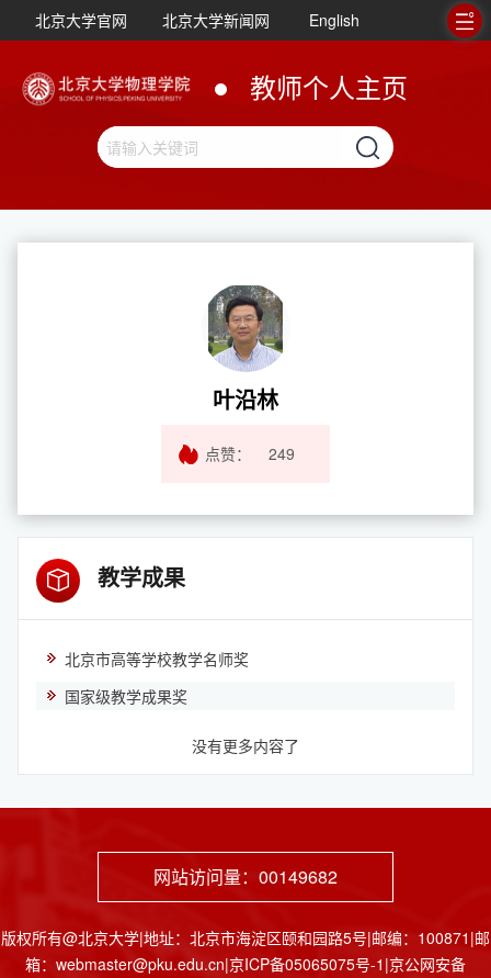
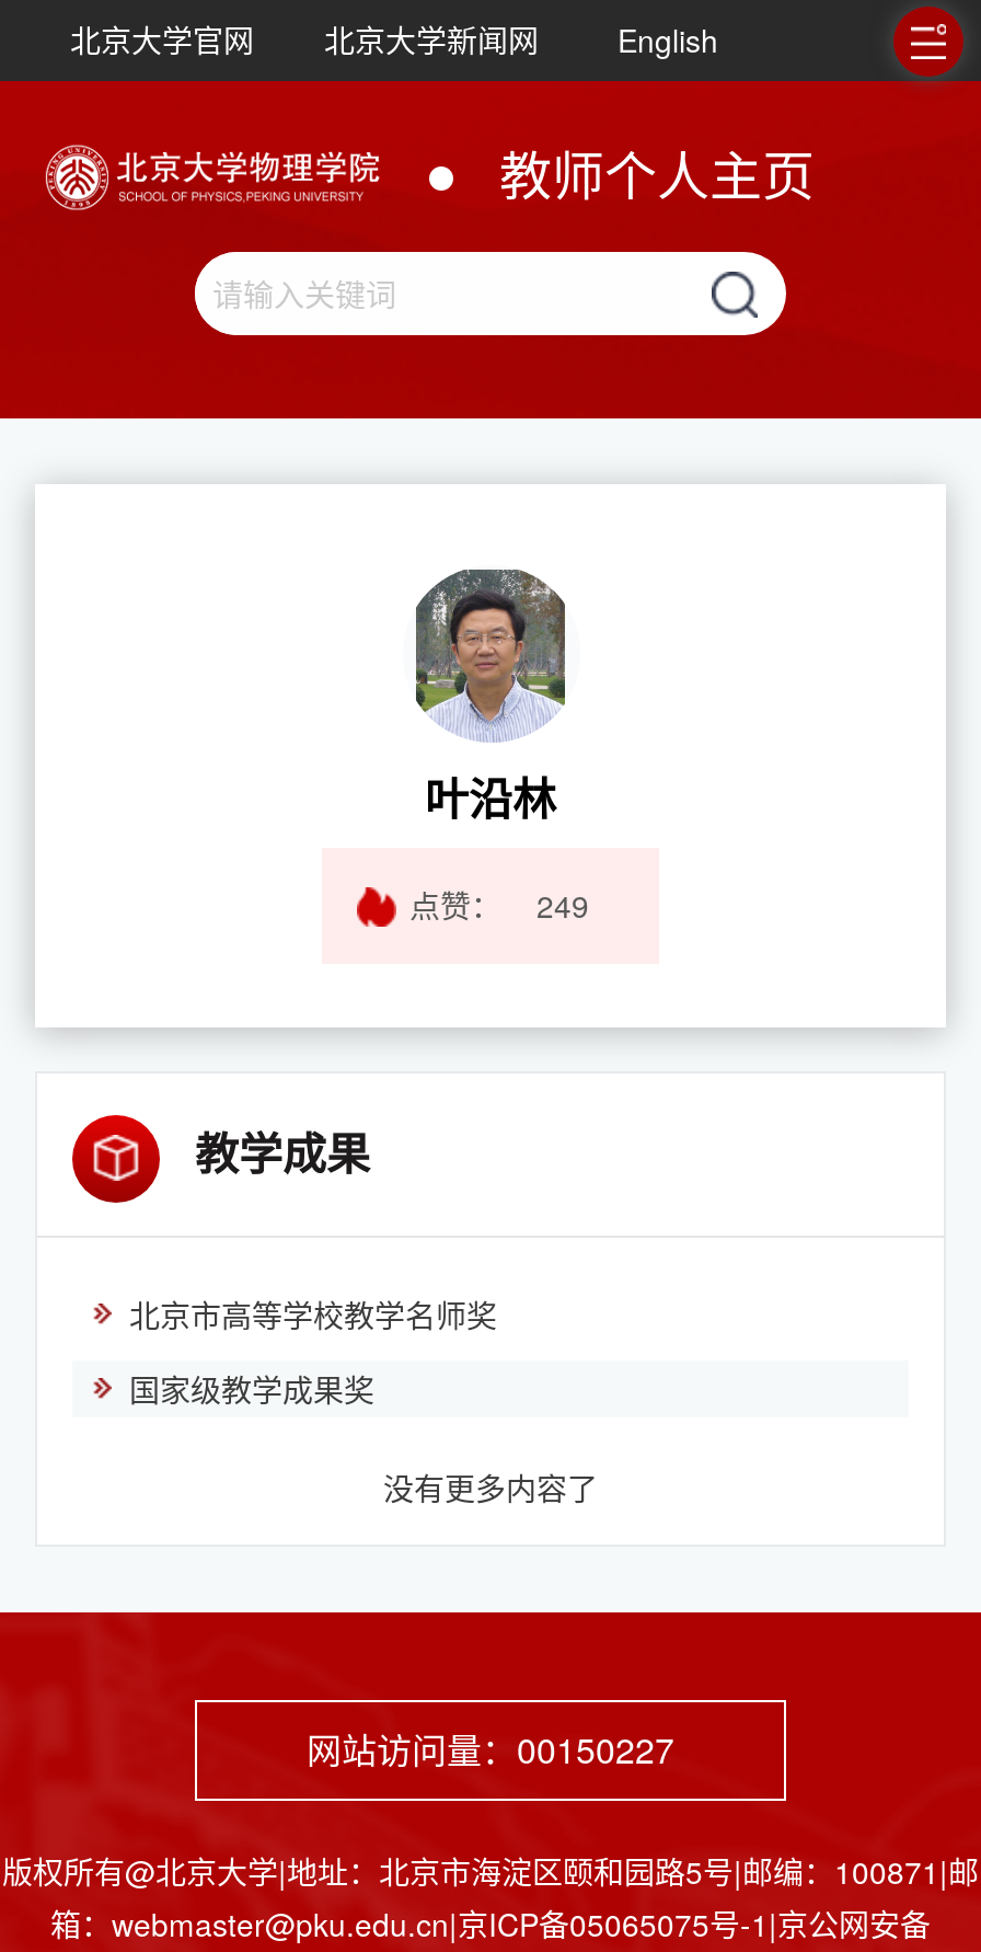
[153,863,338,889] 网站访问量：00149682 -> [307,1723,674,1774] 网站访问量：00150227

